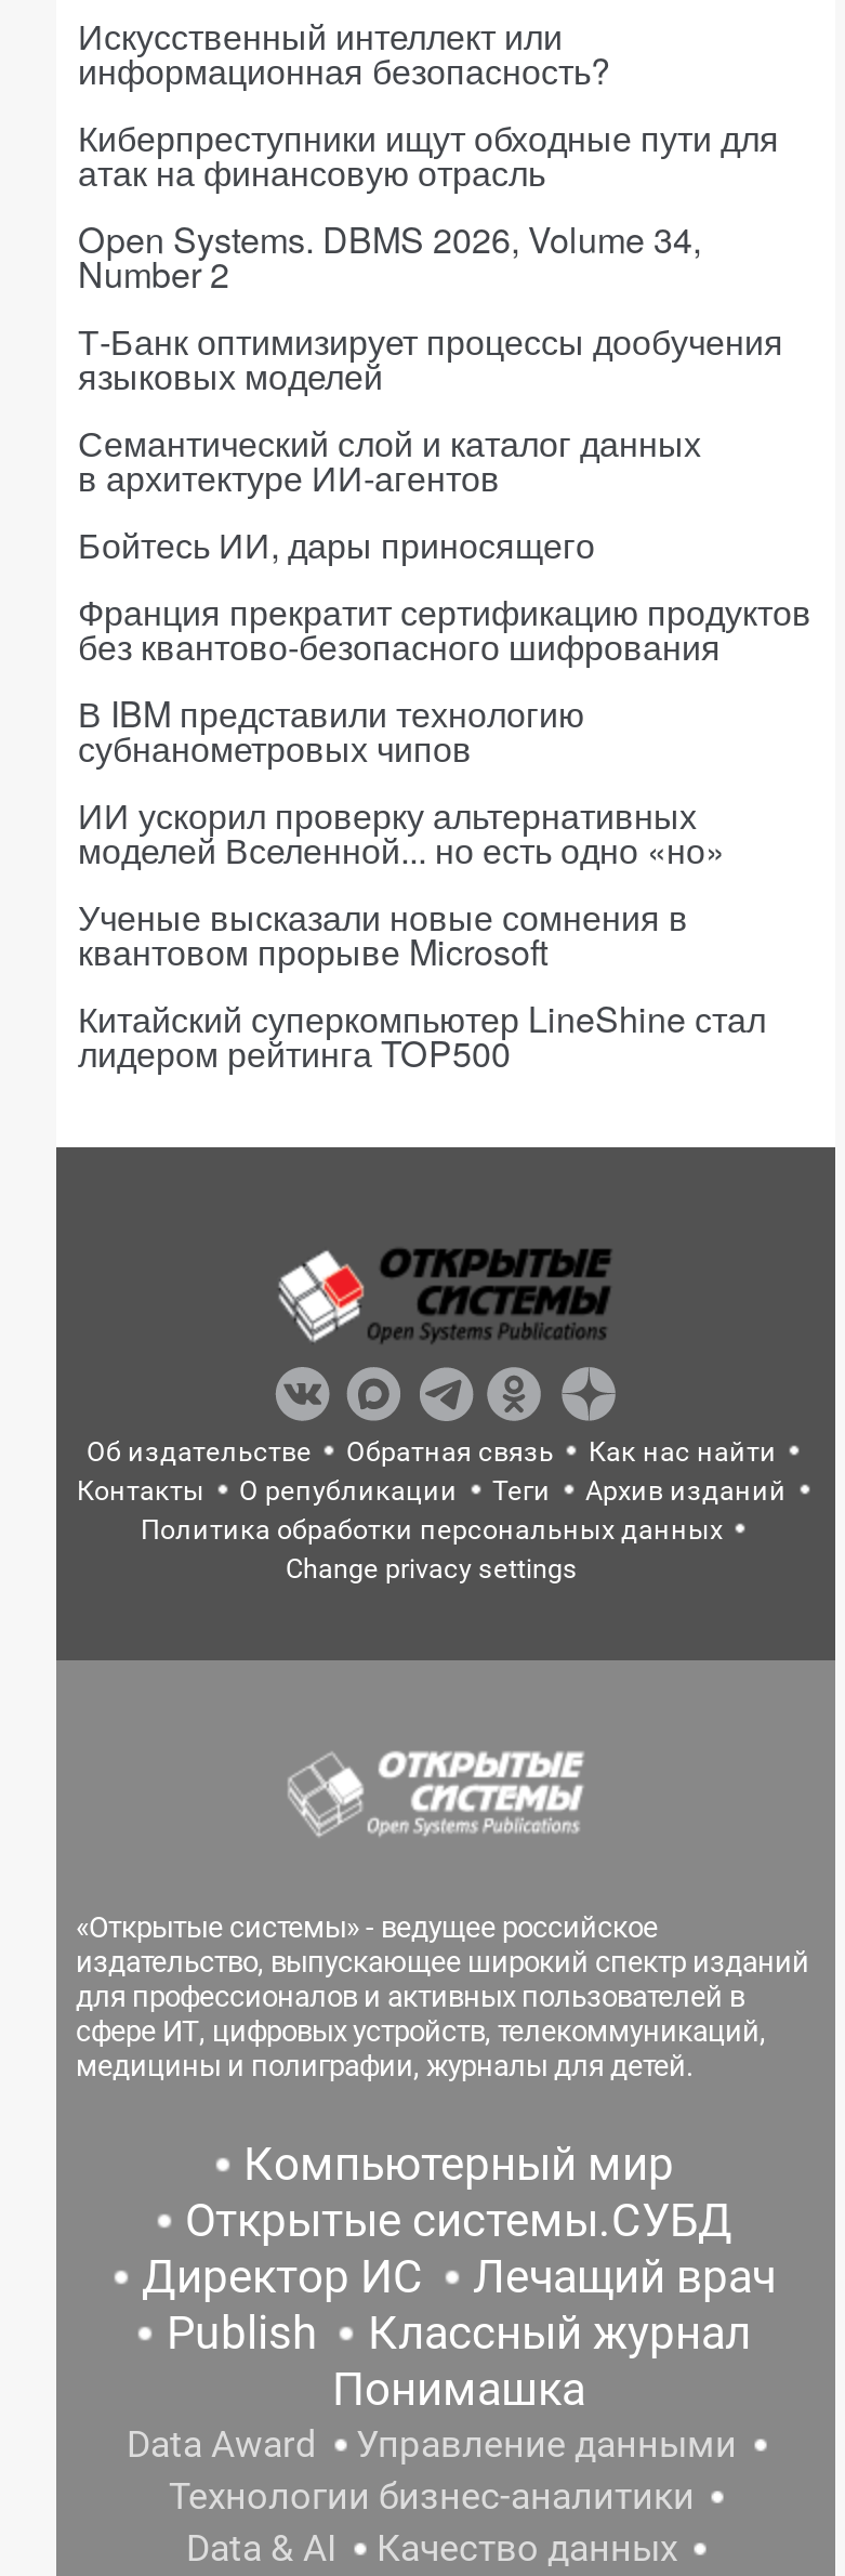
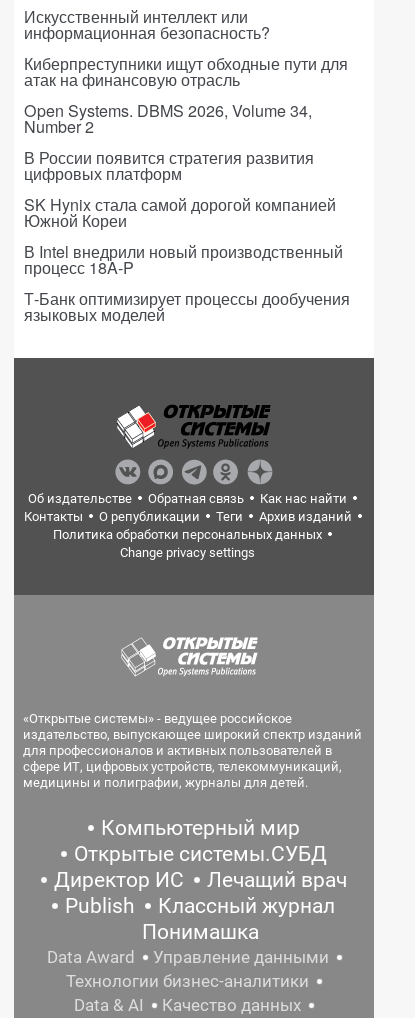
none -> [24,146,343,279] В России появится стратегия развития | цифровых платформ | SK Hynix стала самой дорогой компанией | Южной Кореи | В Intel внедрили новый производственный | процесс 18A-P
moved [78,316,783,400] -> [24,287,350,326]: Т-Банк оптимизирует процессы дообучения | языковых моделей
[78,418,811,1078] Семантический слой и каталог данных | в архитектуре ИИ-агентов | Бойтесь ИИ, дары приносящего | Франция прекратит сертификацию продуктов | без квантово-безопасного шифрования | В IBM представили технологию | субнанометровых чипов | ИИ ускорил проверку альтернативных | моделей Вселенной... но есть одно «но» | Ученые высказали новые сомнения в | квантовом прорыве Microsoft | Китайский суперкомпьютер LineShine стал | лидером рейтинга TOP500 -> none

